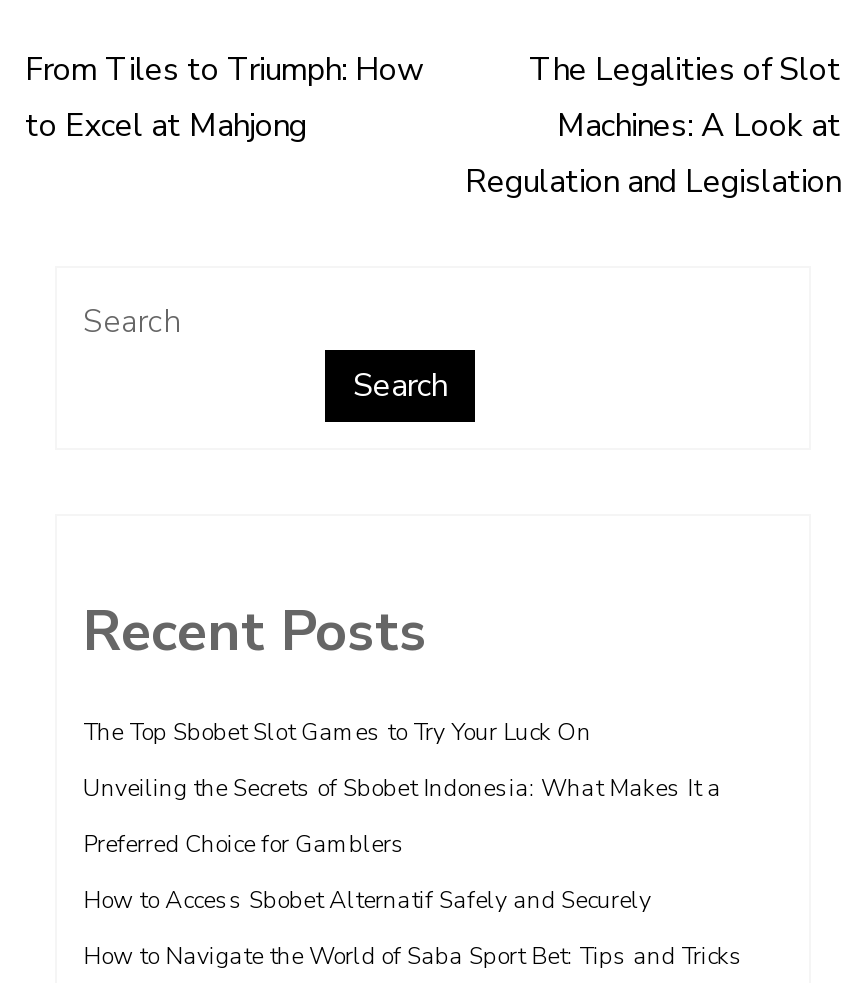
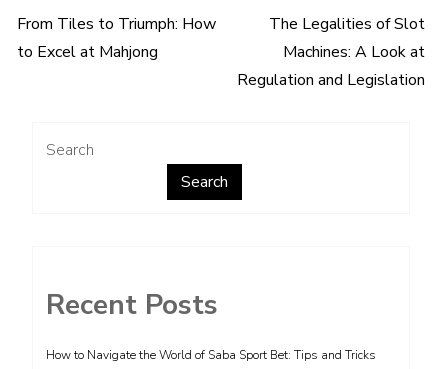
[83,716,721,916] The Top Sbobet Slot Games to Try Your Luck On | Unveiling the Secrets of Sbobet Indonesia: What Makes It a | Preferred Choice for Gamblers | How to Access Sbobet Alternatif Safely and Securely -> none

